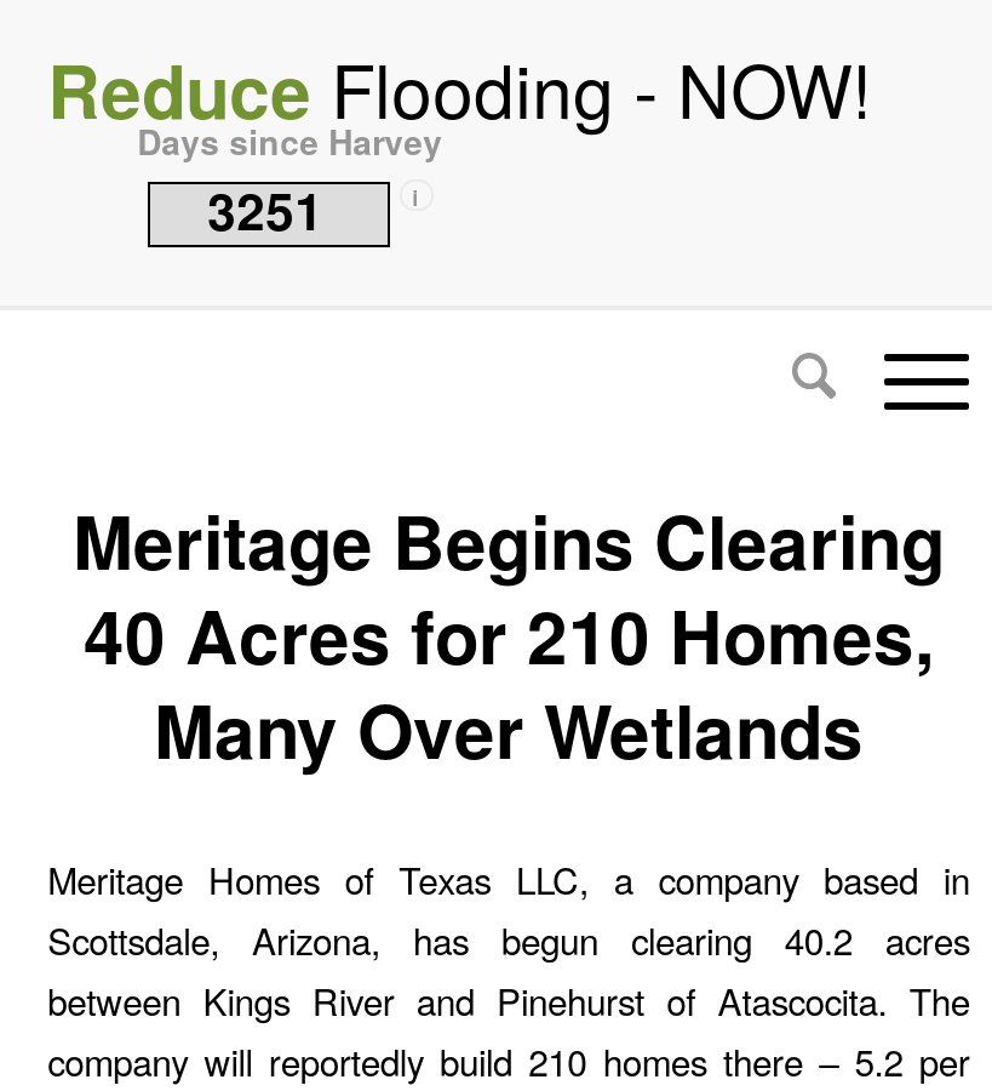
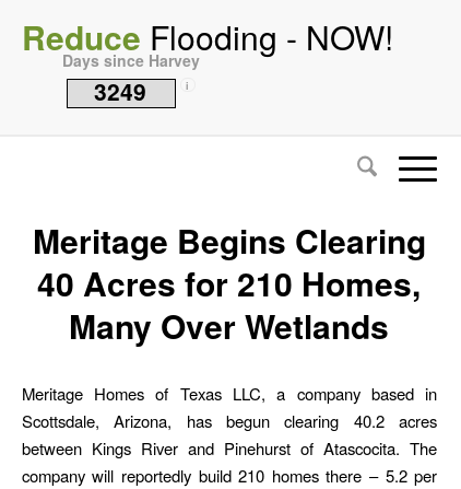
[207,172,324,245] 3251 -> [94,74,146,107] 3249

